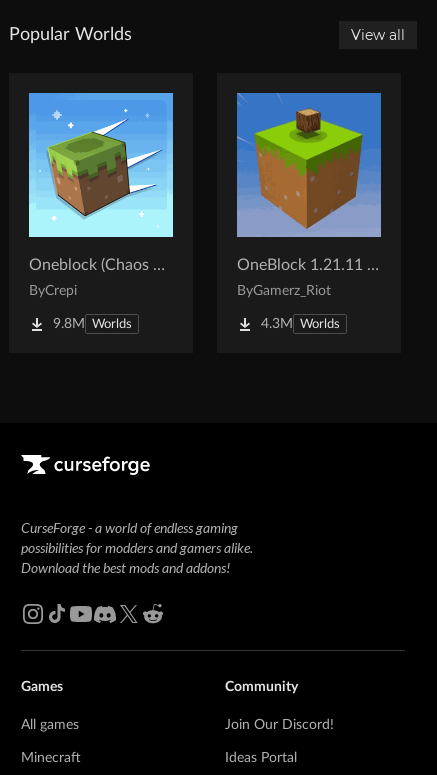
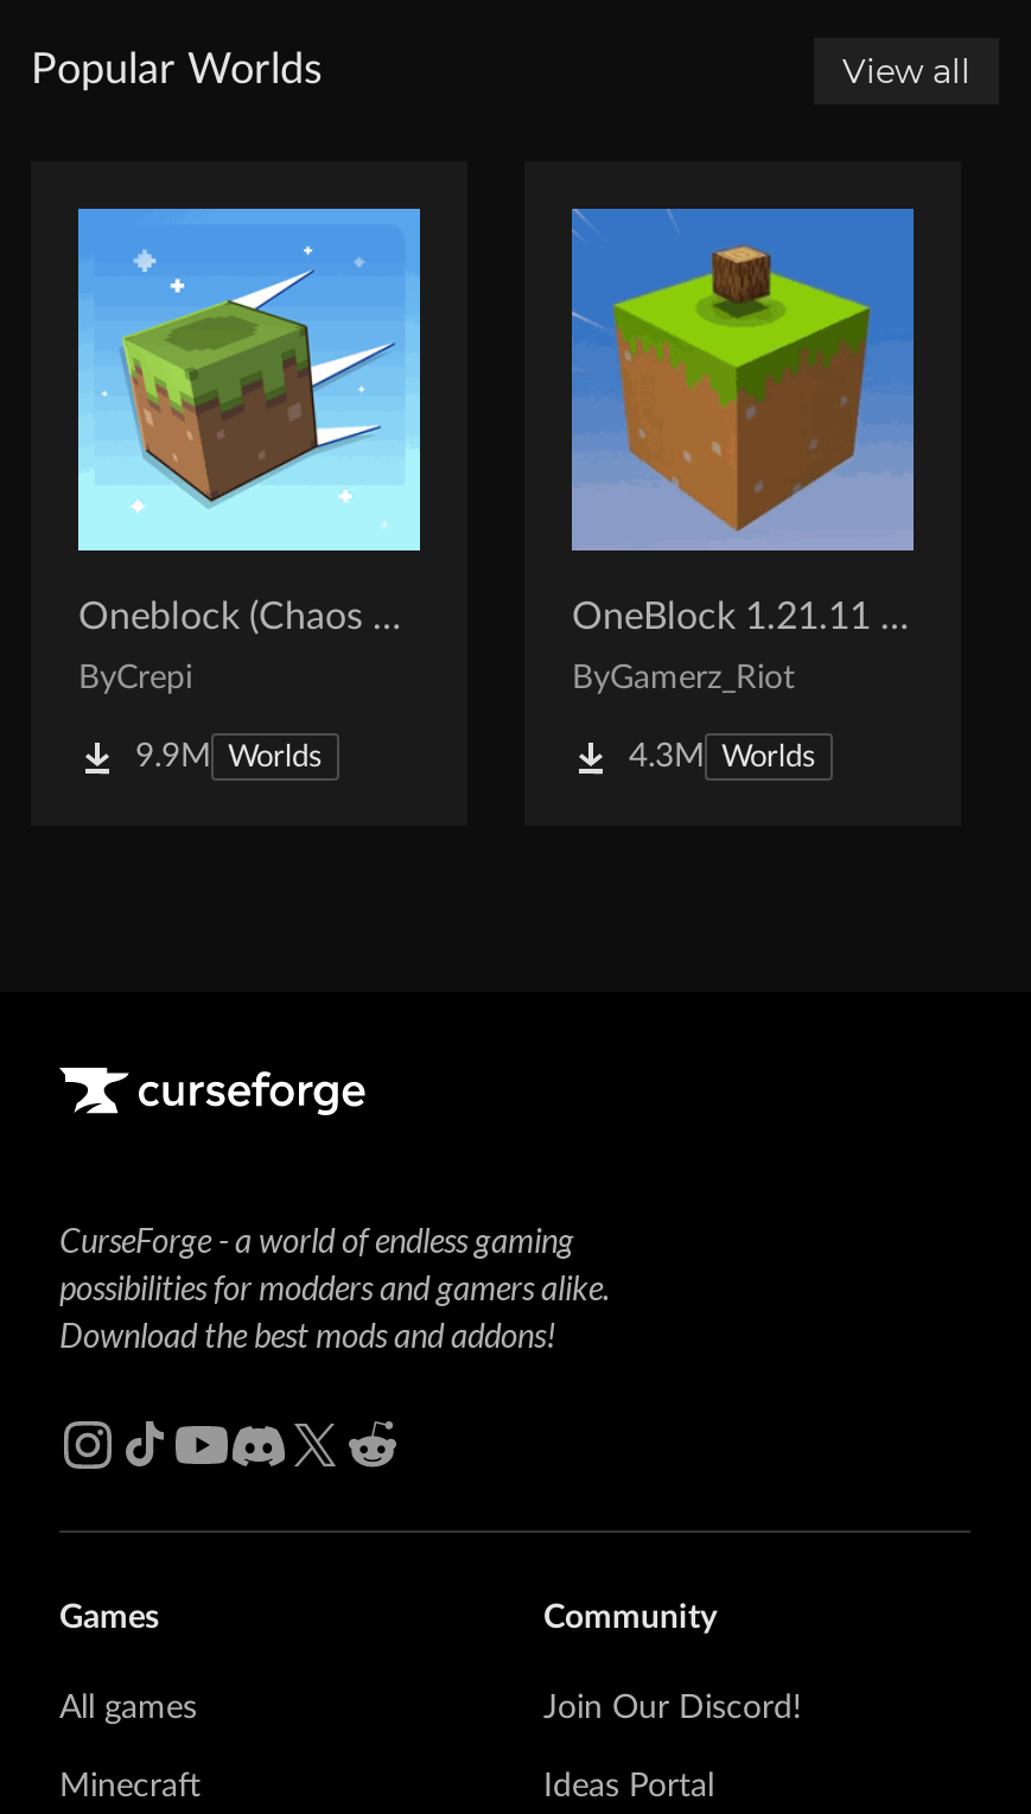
[53,317,132,331] 9.8M Worlds -> [135,740,323,773] 9.9M Worlds

